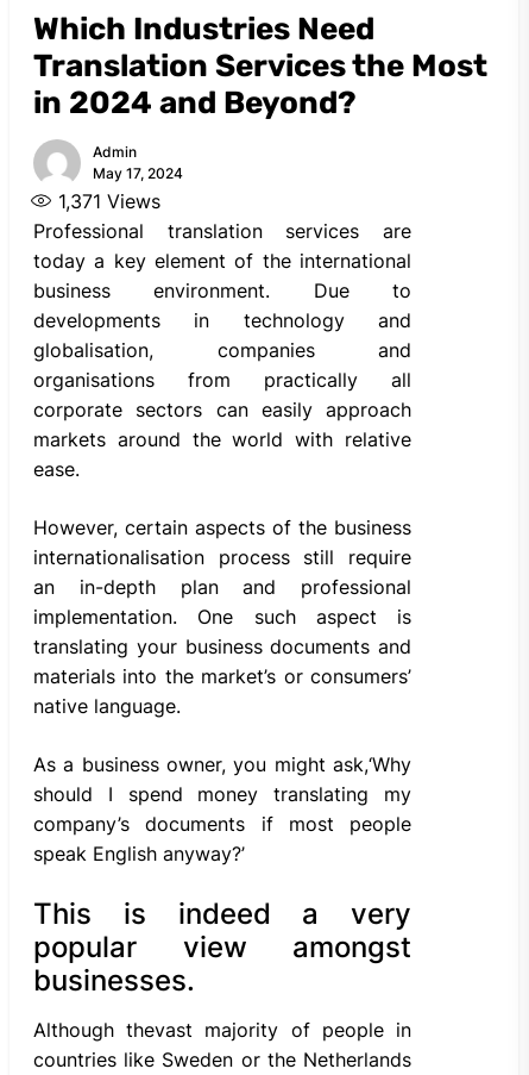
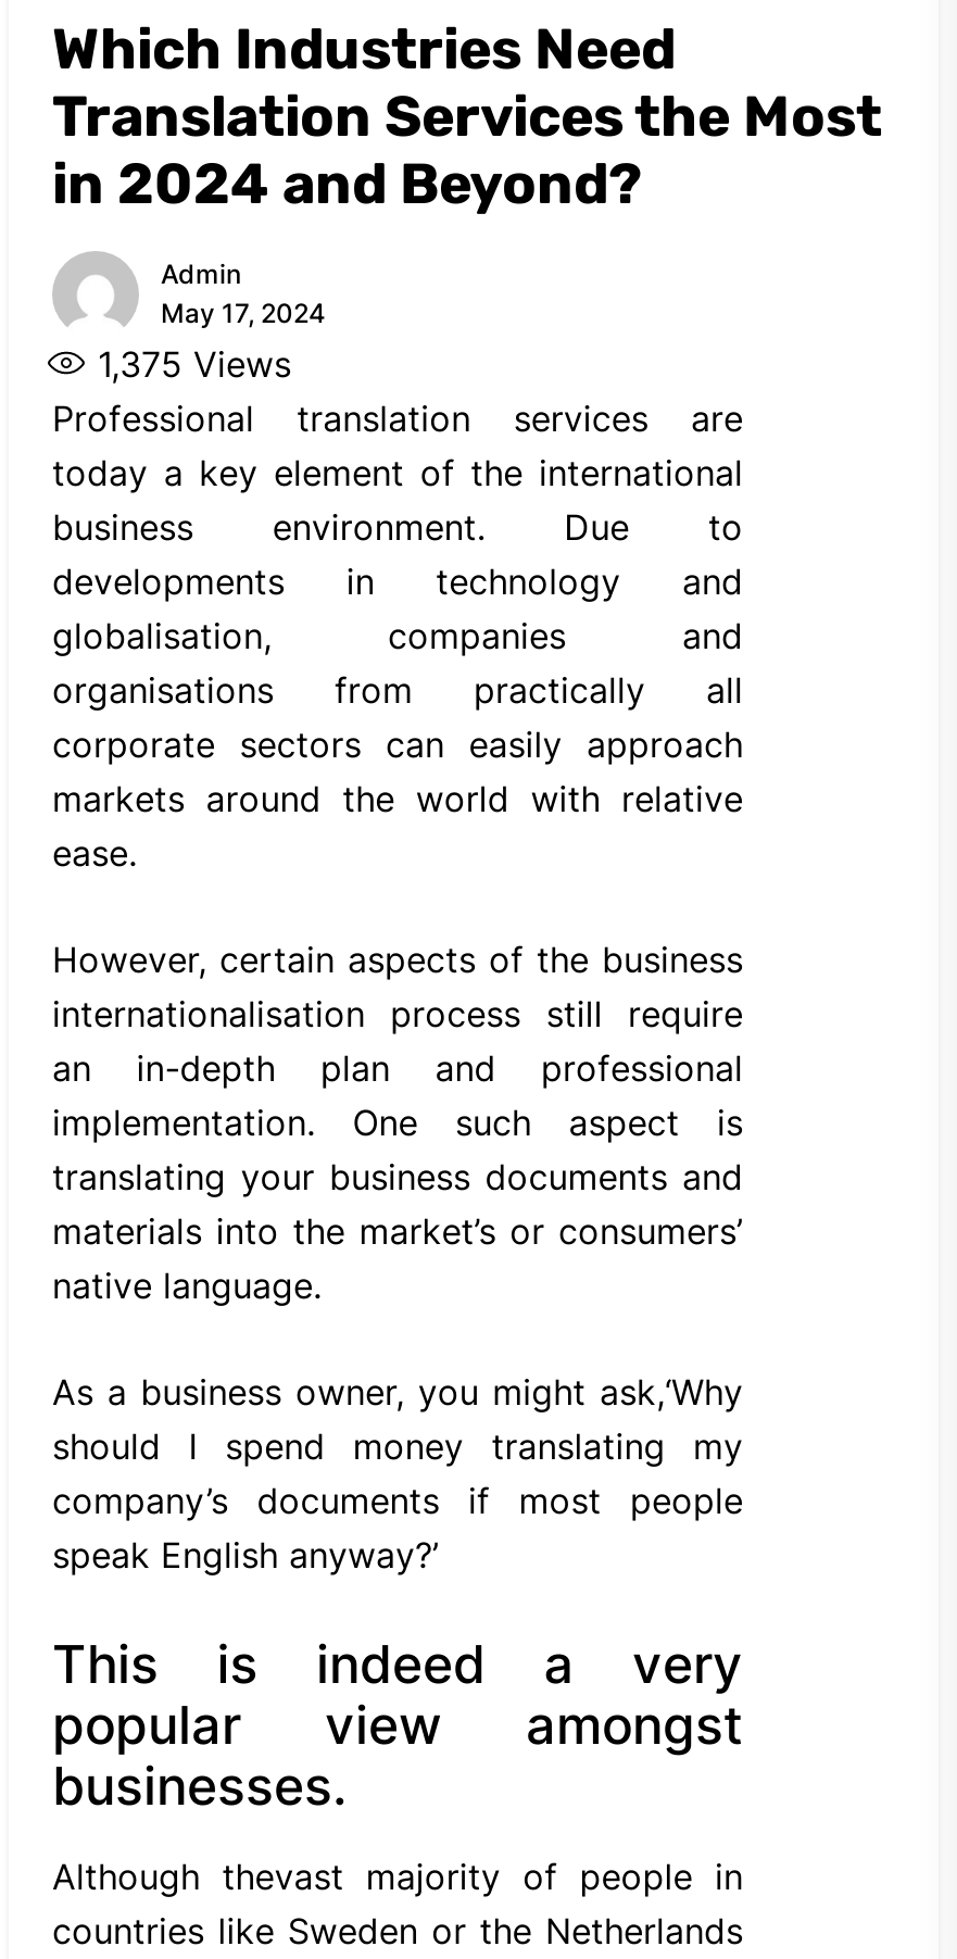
[58,189,160,213] 1,371 Views -> [98,341,291,385] 1,375 Views

